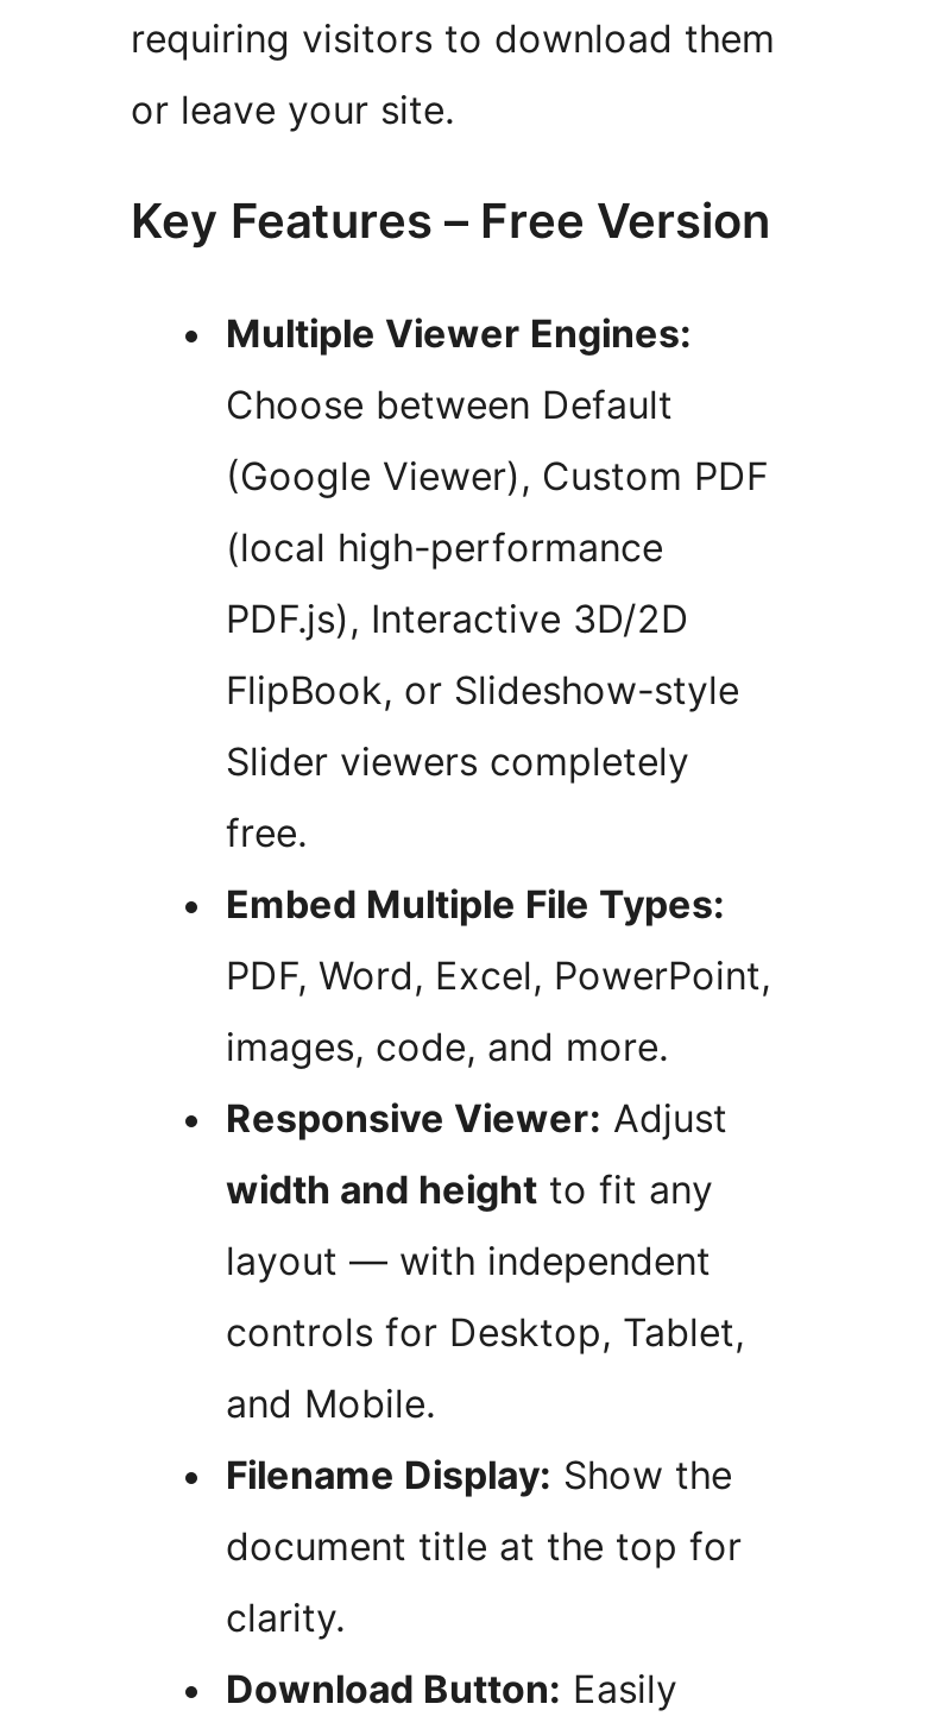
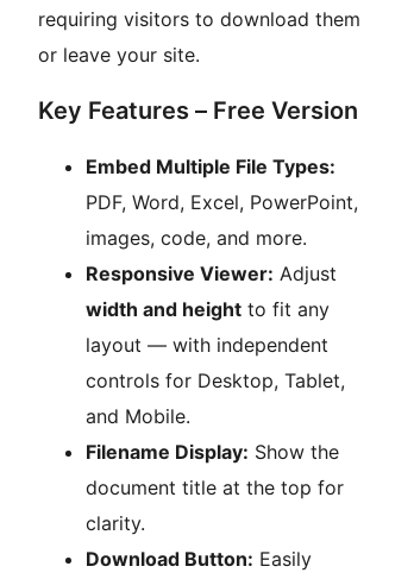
[226,308,768,855] Multiple Viewer Engines: | Choose between Default | (Google Viewer), Custom PDF | (local high-performance | PDF.js), Interactive 3D/2D | FlipBook, or Slideshow-style | Slider viewers completely | free. -> none

